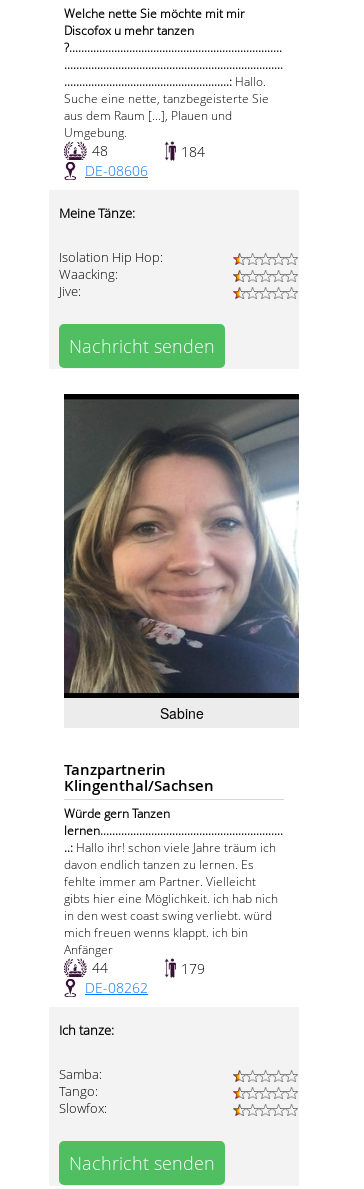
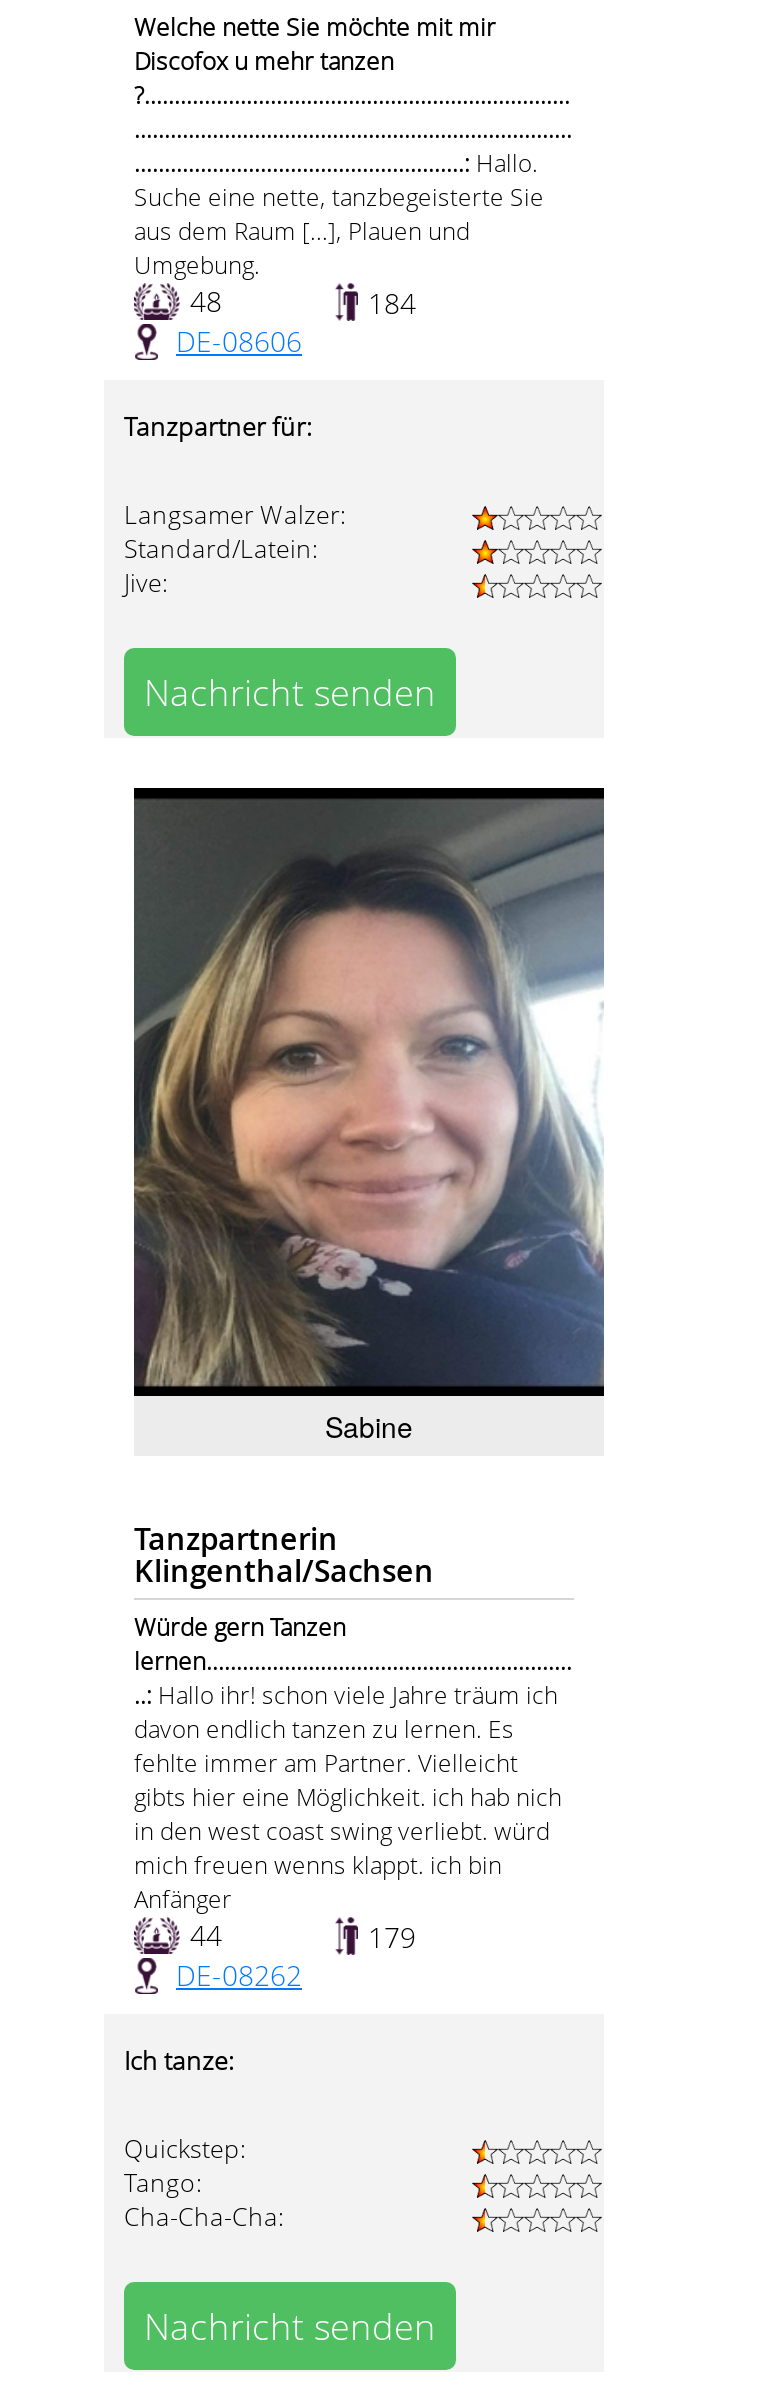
[59,205,135,222] Meine Tänze: -> [124,411,312,445] Tanzpartner für:
[59,249,163,283] Isolation Hip Hop: | Waacking: -> [124,499,346,567] Langsamer Walzer: | Standard/Latein:
[59,1066,102,1083] Samba: -> [124,2133,246,2167] Quickstep:
[59,1100,107,1117] Slowfox: -> [124,2201,284,2235] Cha-Cha-Cha:

